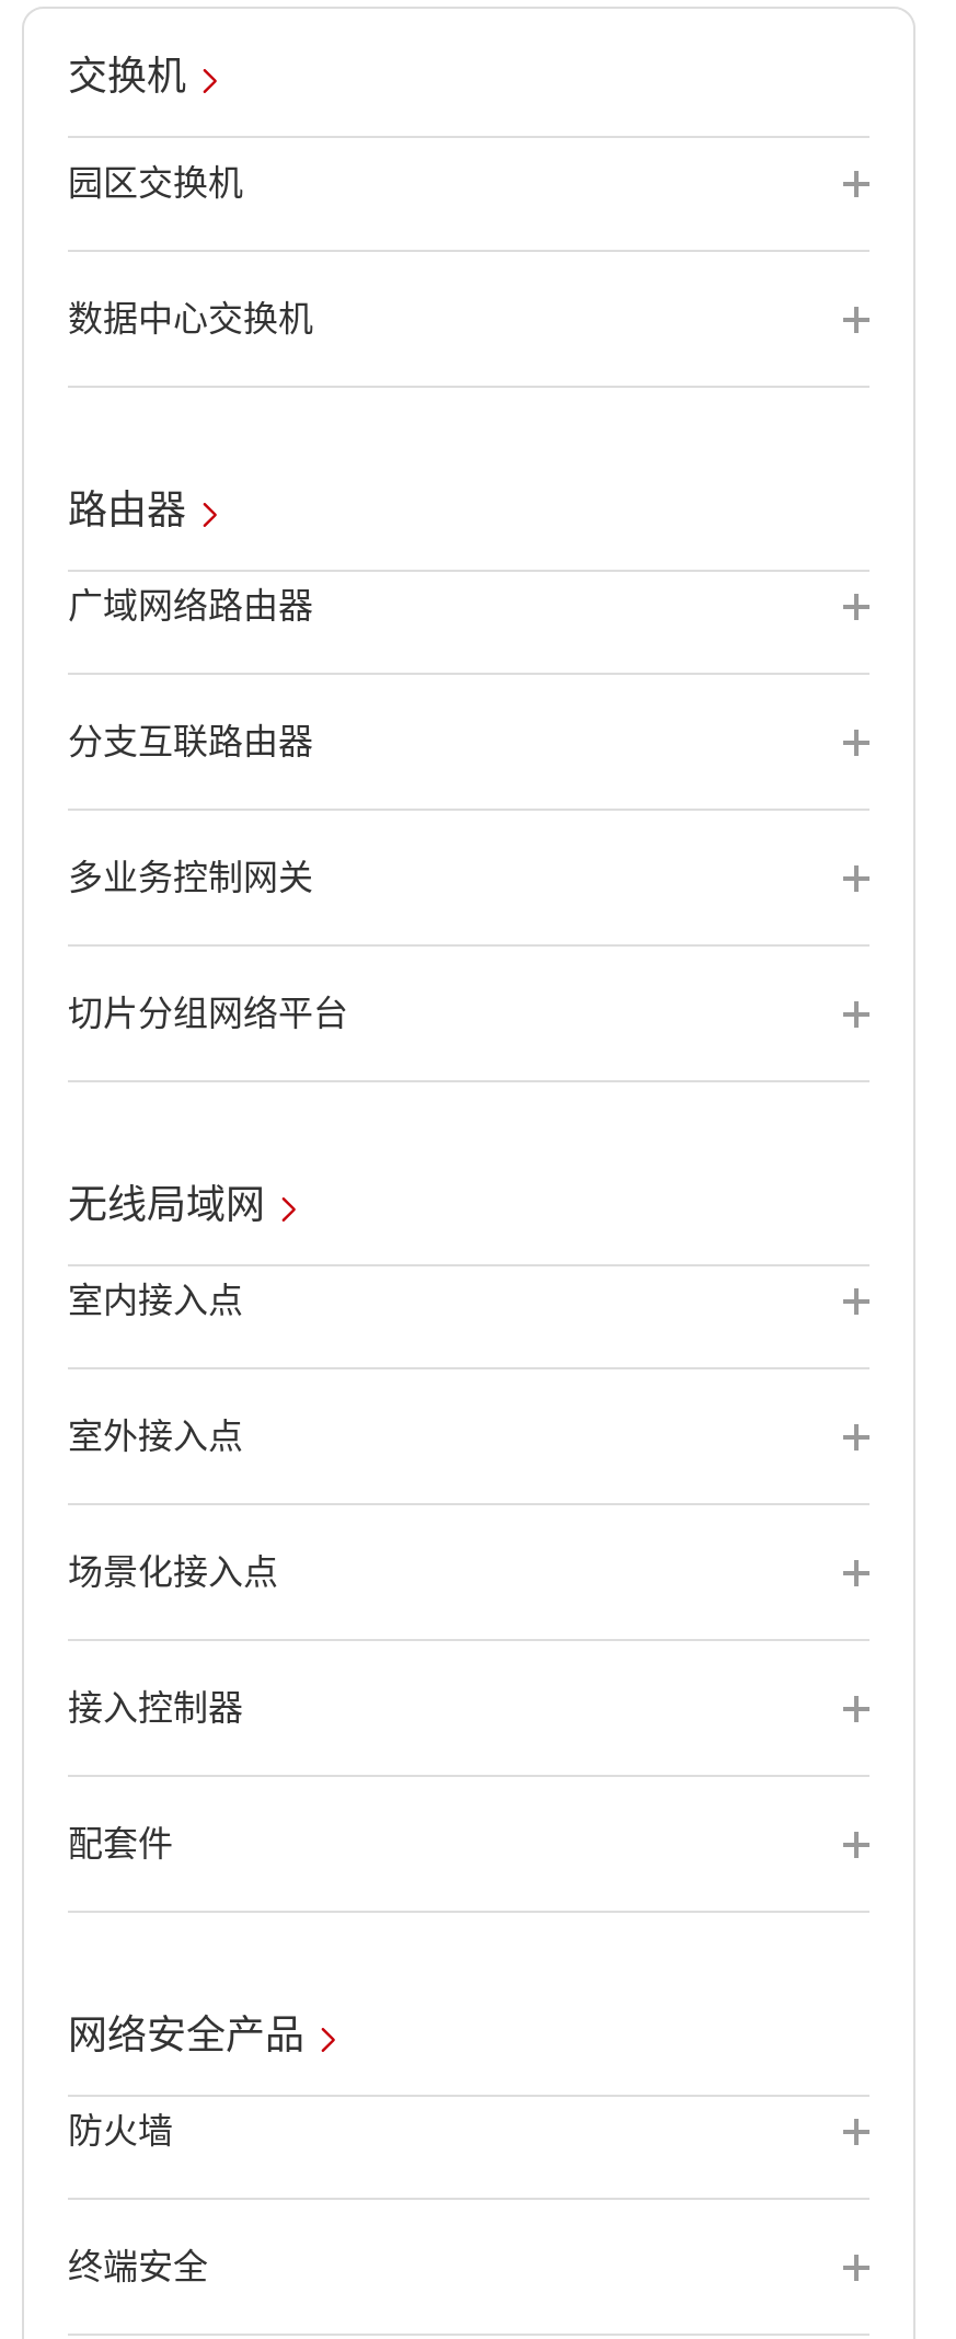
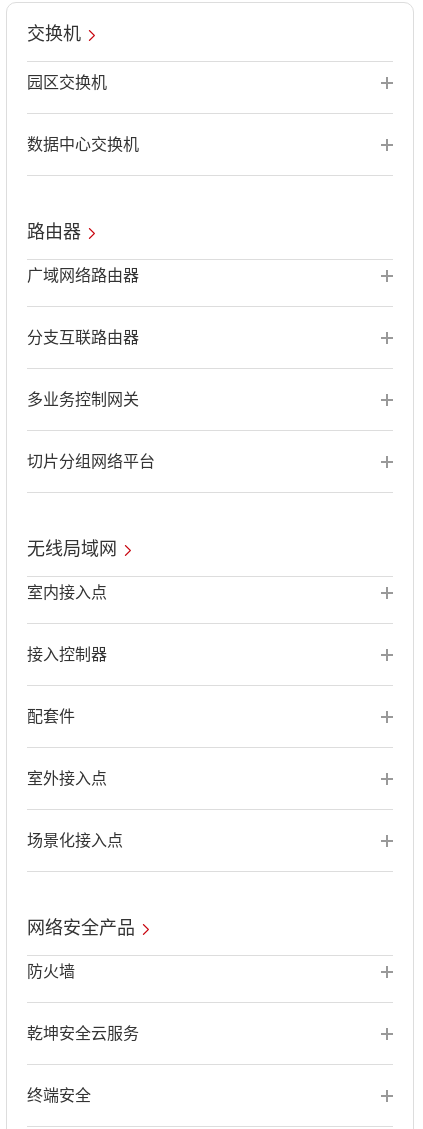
moved [68,1418,243,1455] -> [27,770,107,787]: 室外接入点
moved [68,1553,278,1591] -> [27,832,123,849]: 场景化接入点
moved [68,1689,243,1862] -> [27,646,107,725]: 接入控制器 | 配套件
none -> [27,1025,139,1042] 乾坤安全云服务

